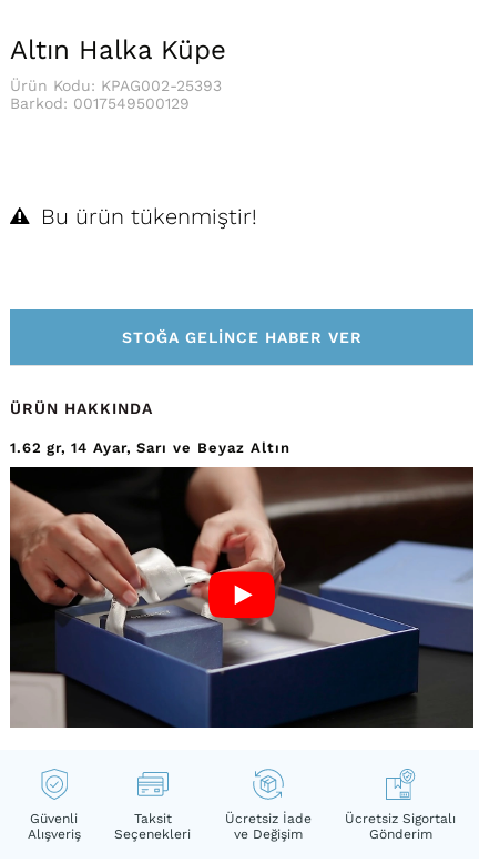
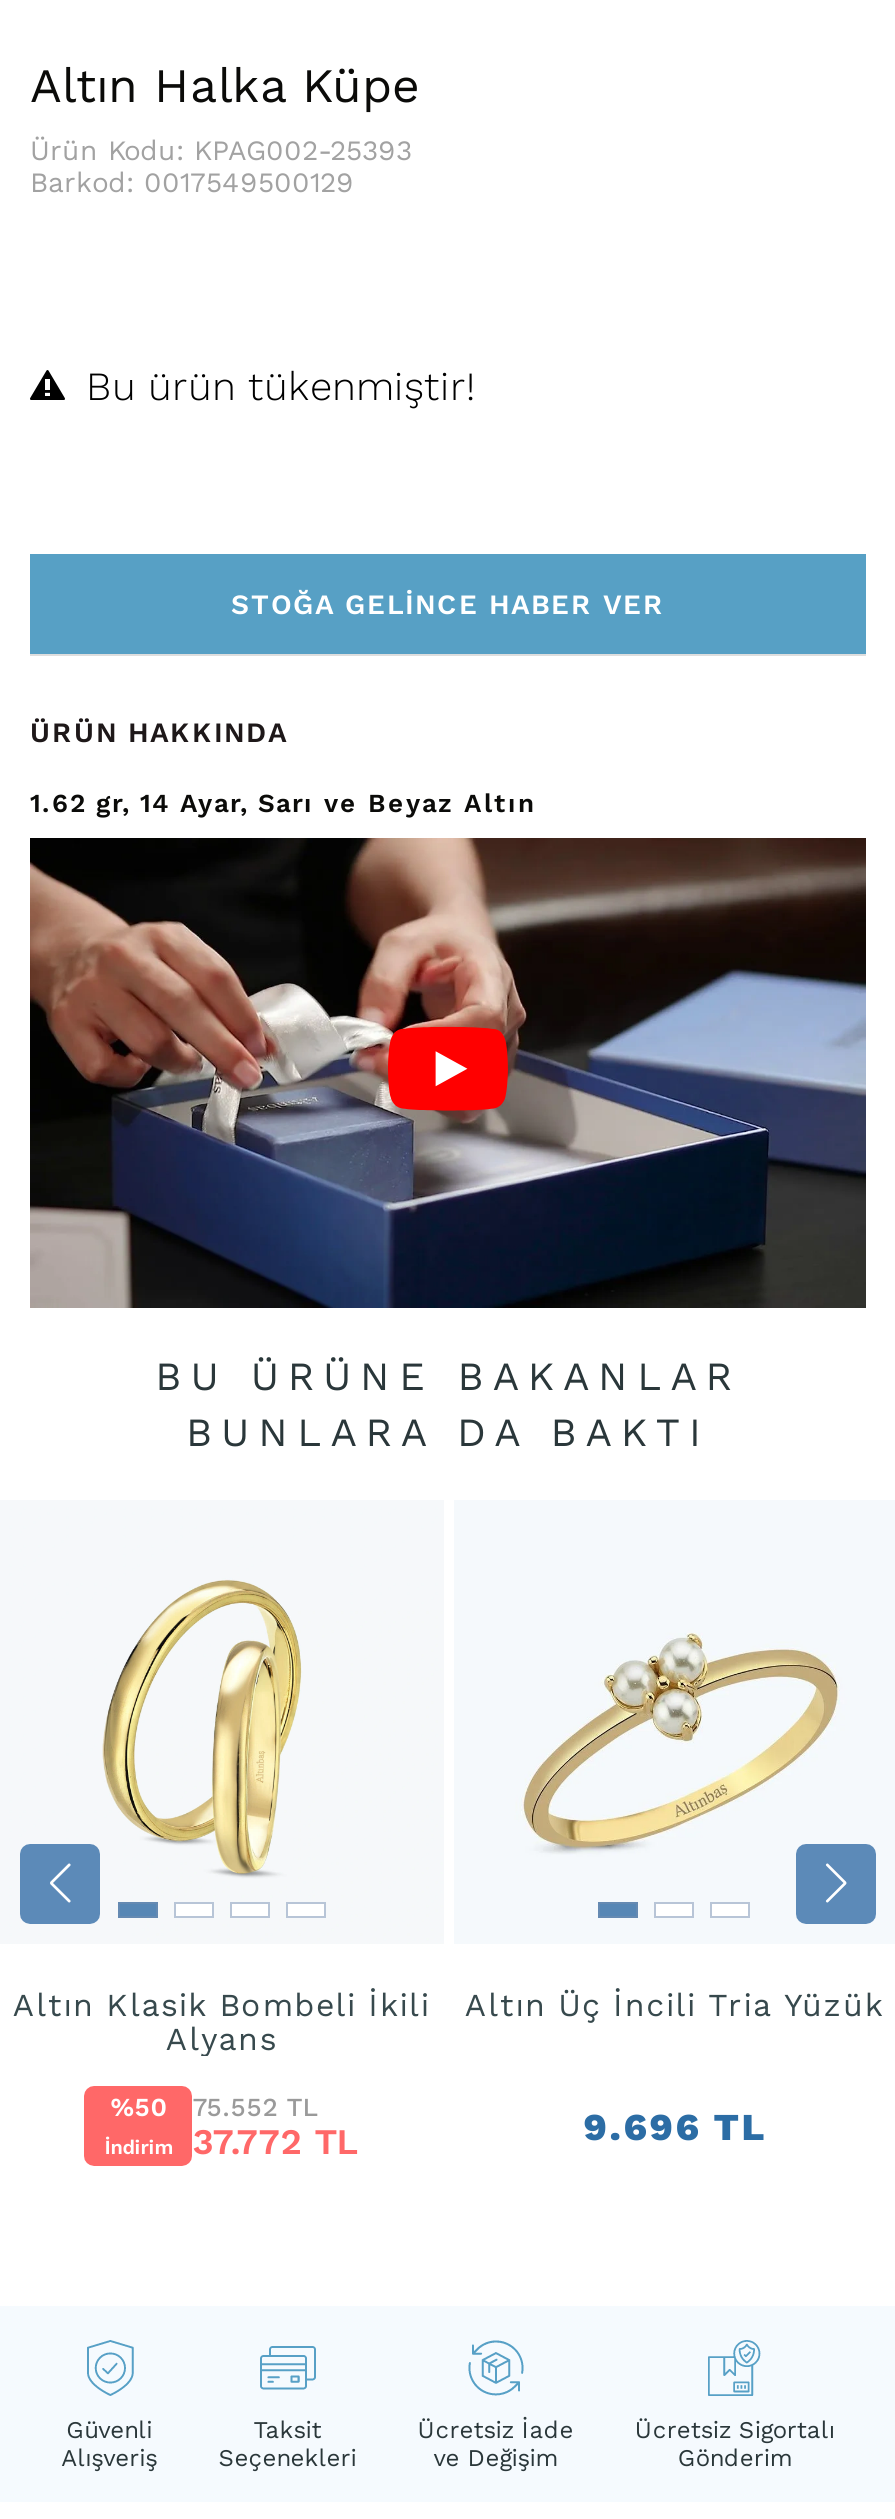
none -> [13,1578,430,2158] [image] | Altın Klasik Bombeli İkili | Alyans | %50 | İndirim
none -> [155,1352,741,1456] BU ÜRÜNE BAKANLAR | BUNLARA DA BAKTI
none -> [192,2092,358,2162] 75.552 TL | 37.772 TL
none -> [465,1632,884,2150] [image] | Altın Üç İncili Tria Yüzük | 9.696 TL

